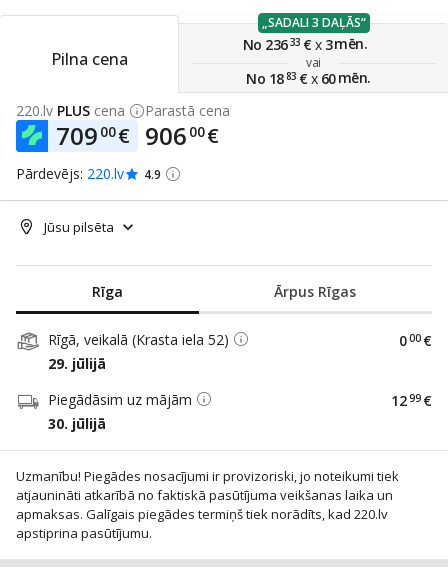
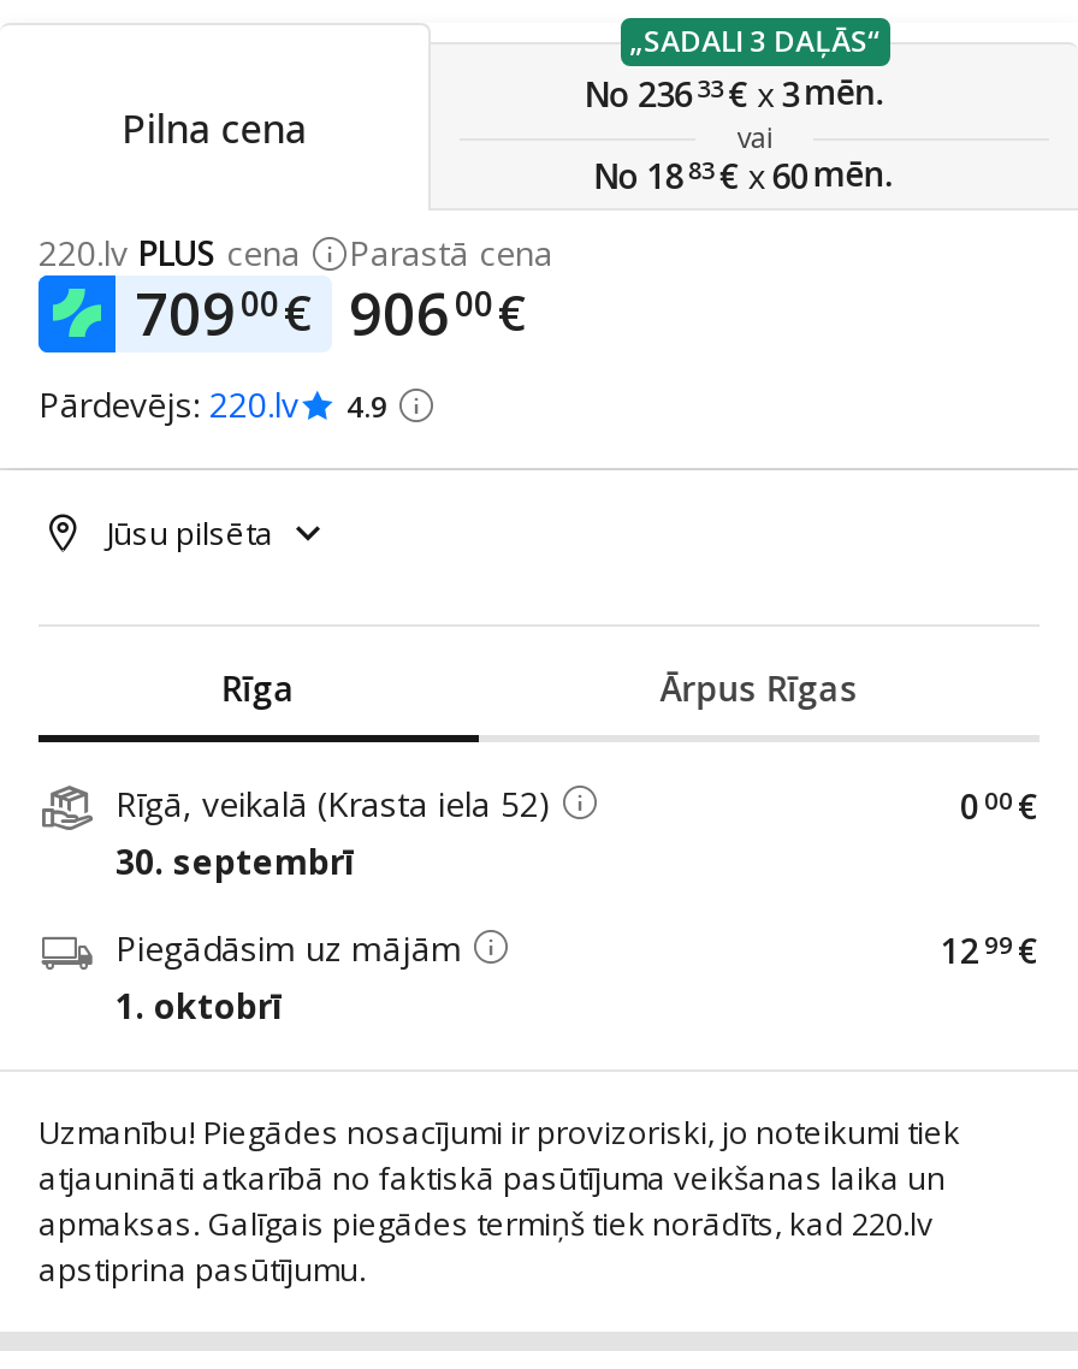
[48,354,106,373] 29. jūlijā -> [115,838,354,884] 30. septembrī
[48,414,106,433] 30. jūlijā -> [115,983,282,1029] 1. oktobrī

